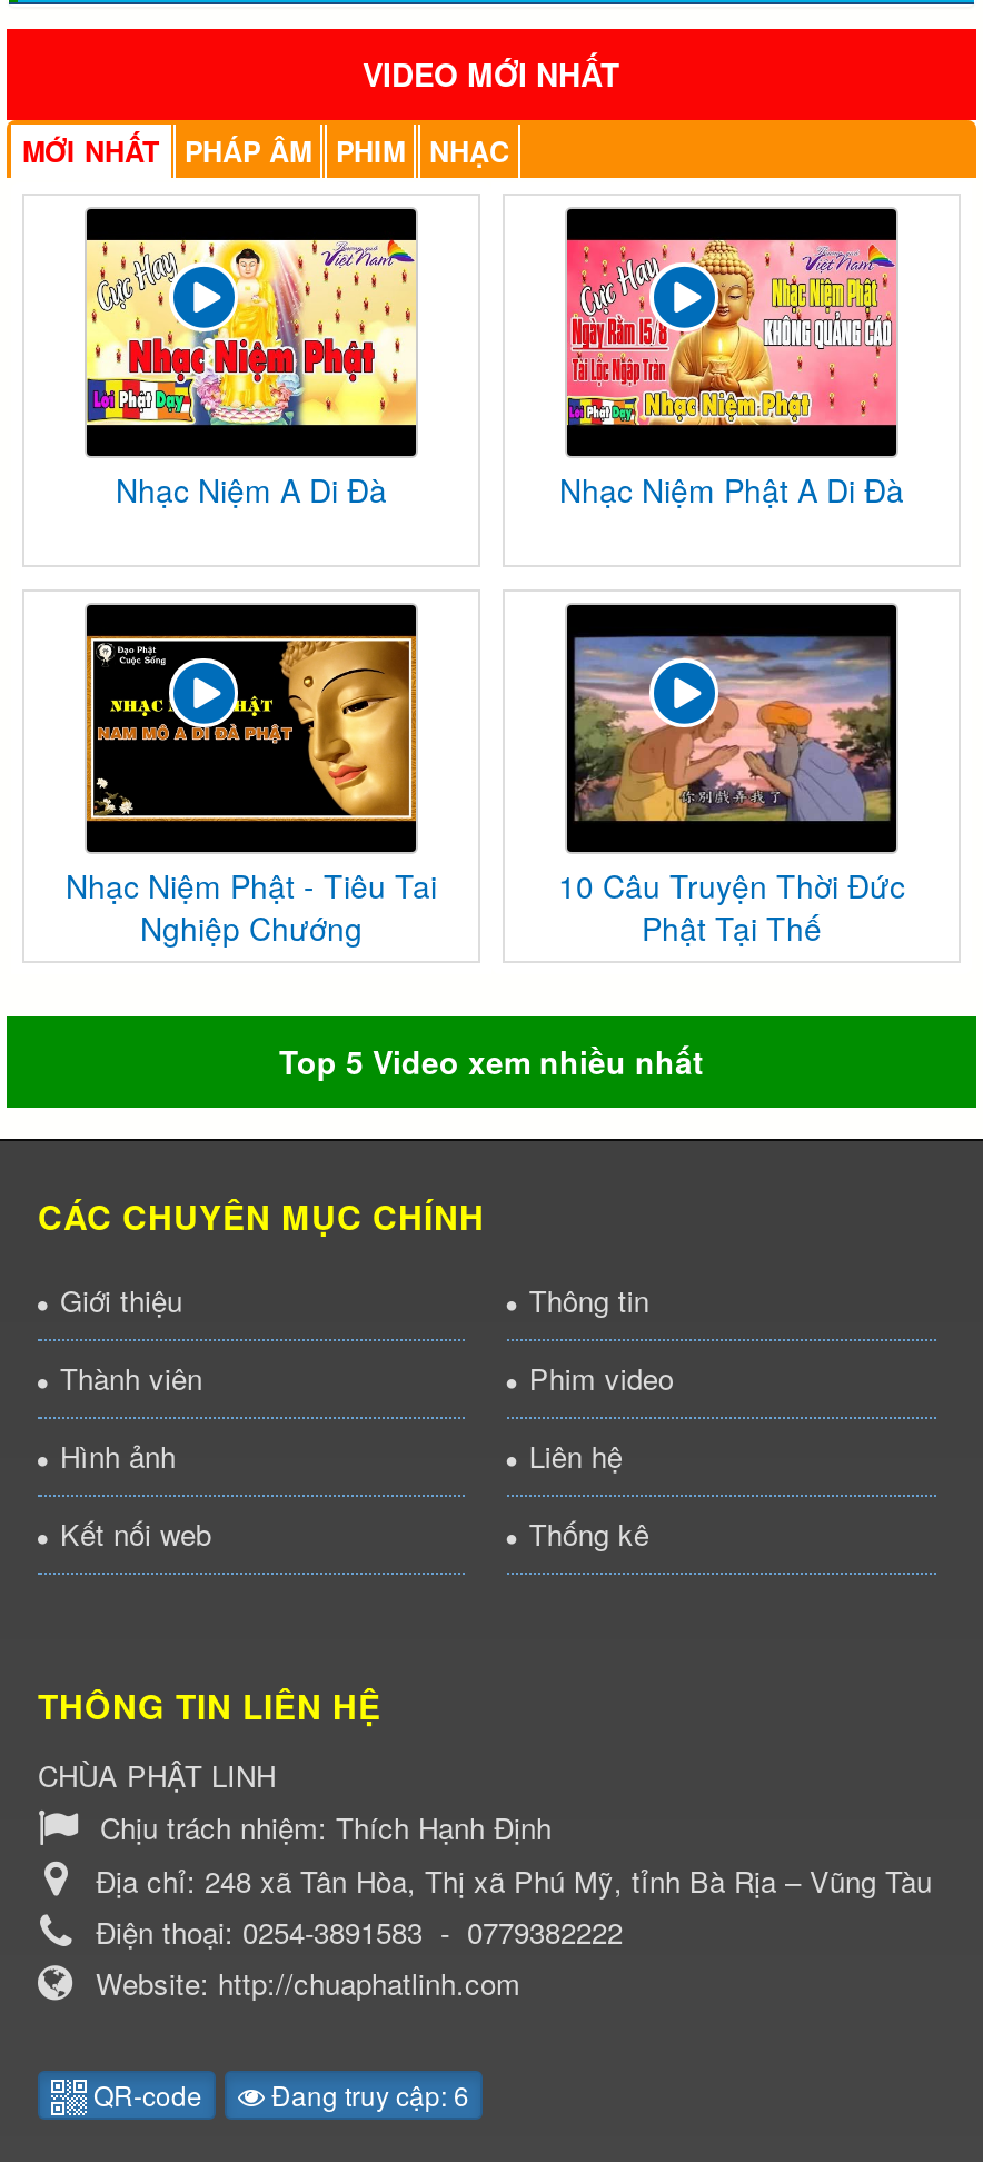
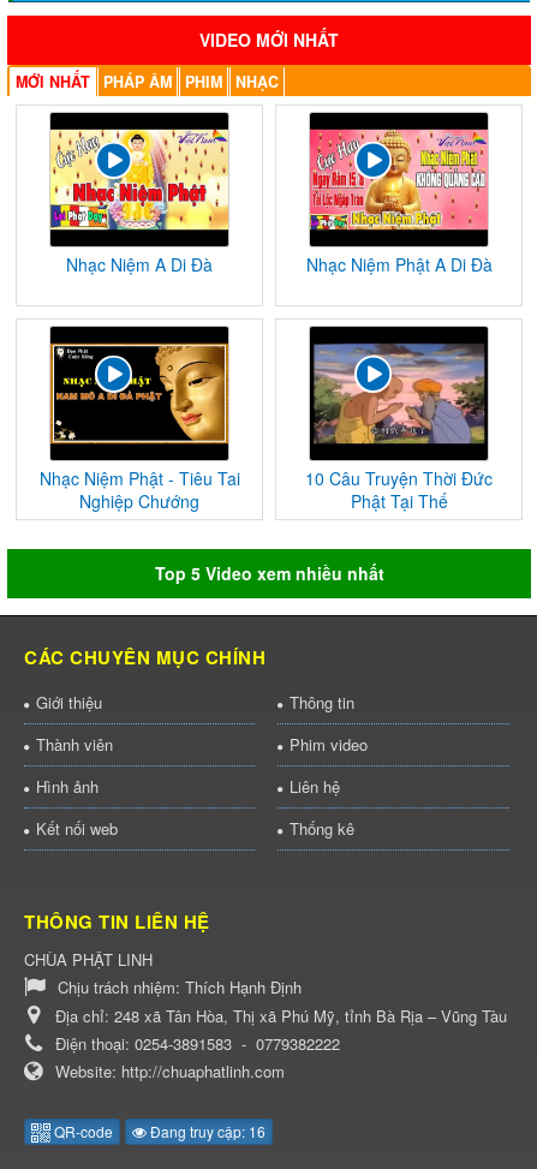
[87,2076,469,2114] QR-code Đang truy cập: 6 -> [50,1121,265,1142] QR-code Đang truy cập: 16

